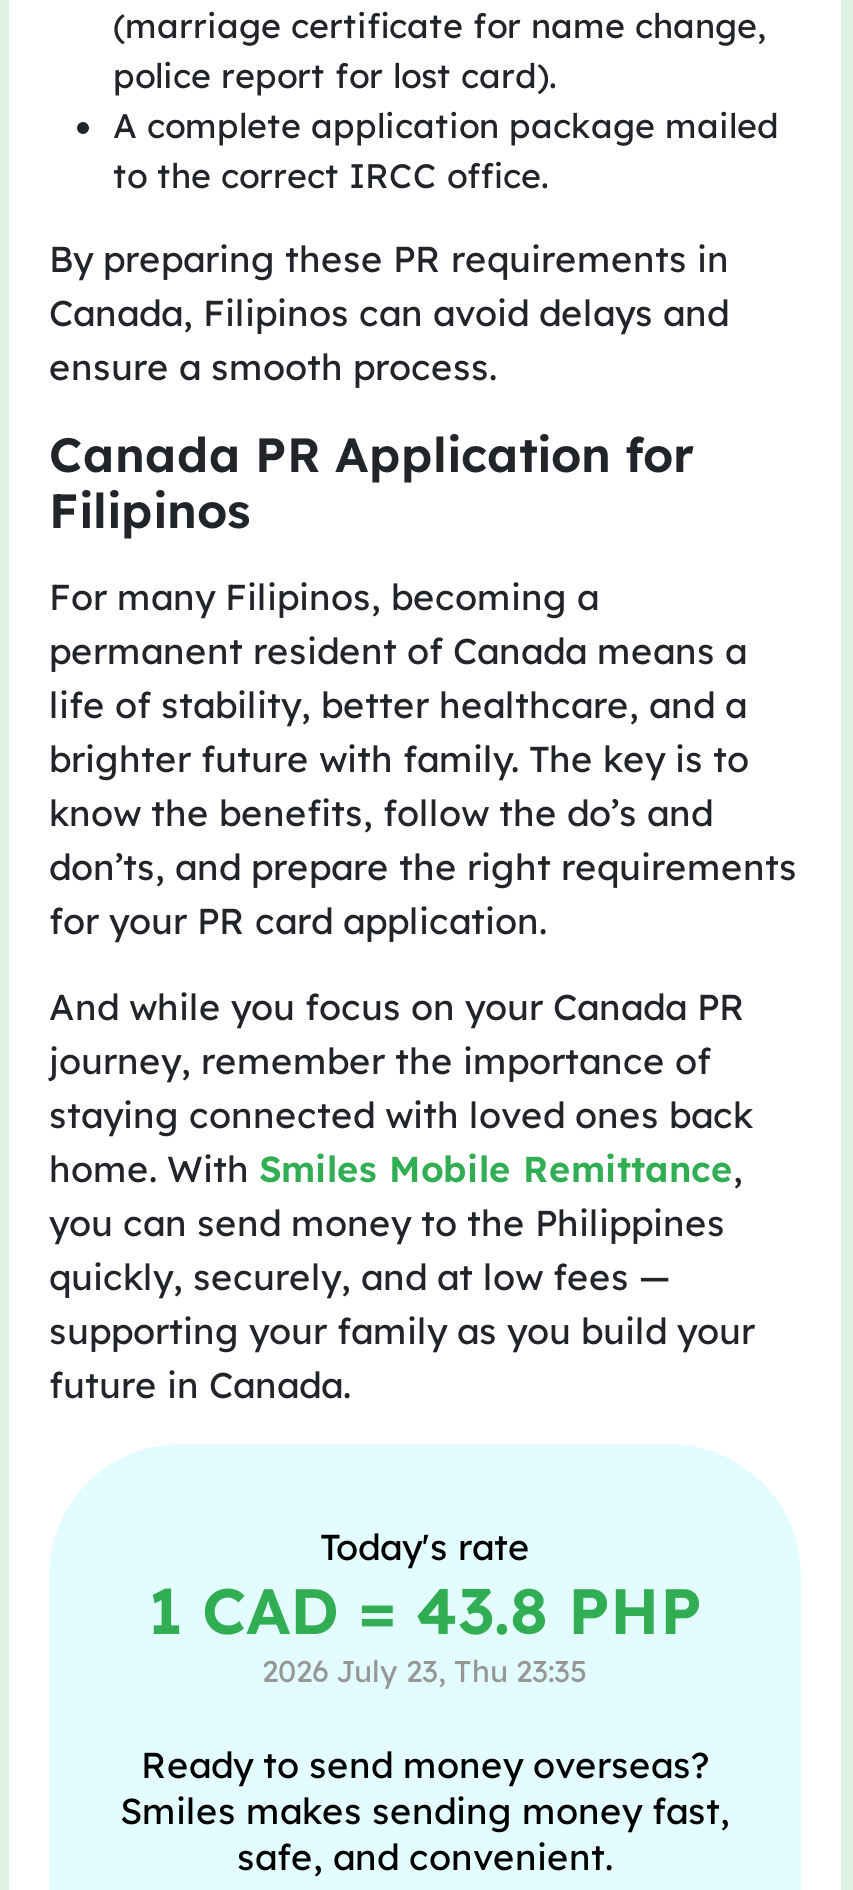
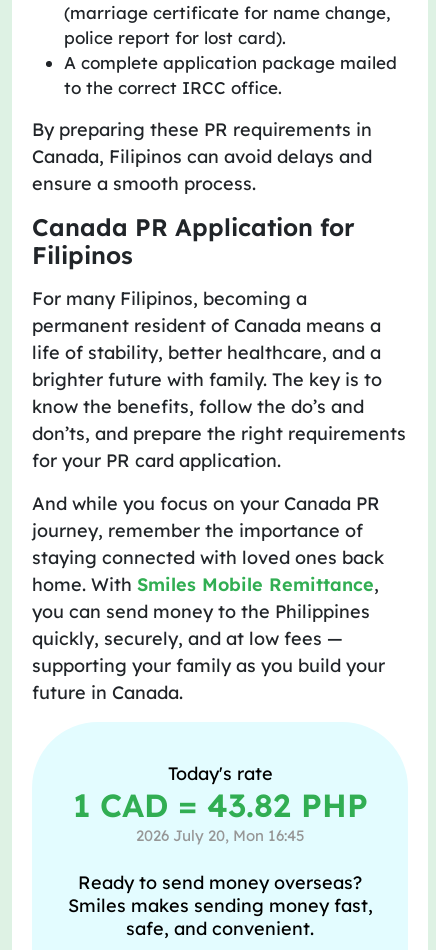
[148,1570,702,1650] 1 CAD = 43.8 PHP -> [72,785,367,825] 1 CAD = 43.82 PHP
[262,1652,588,1690] 2026 July 23, Thu 23:35 -> [135,826,304,845] 2026 July 20, Mon 16:45

